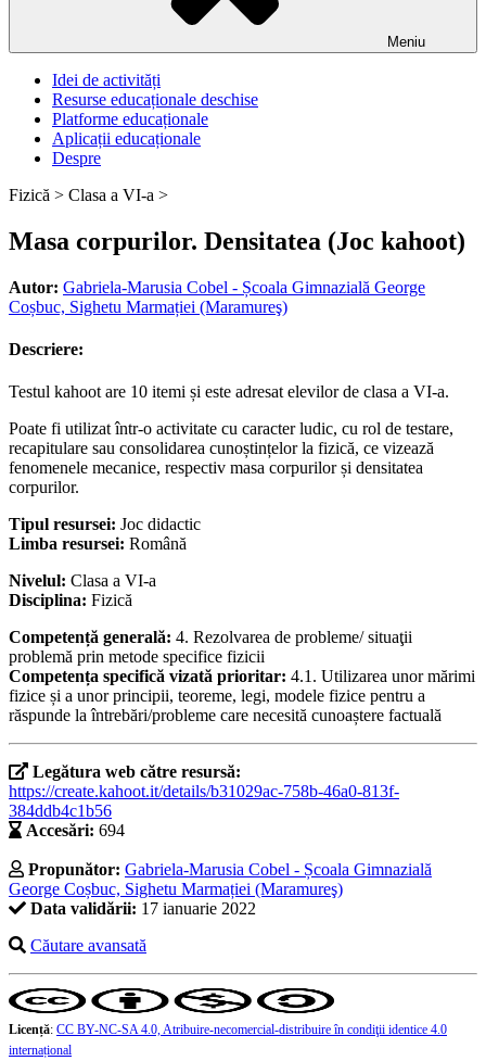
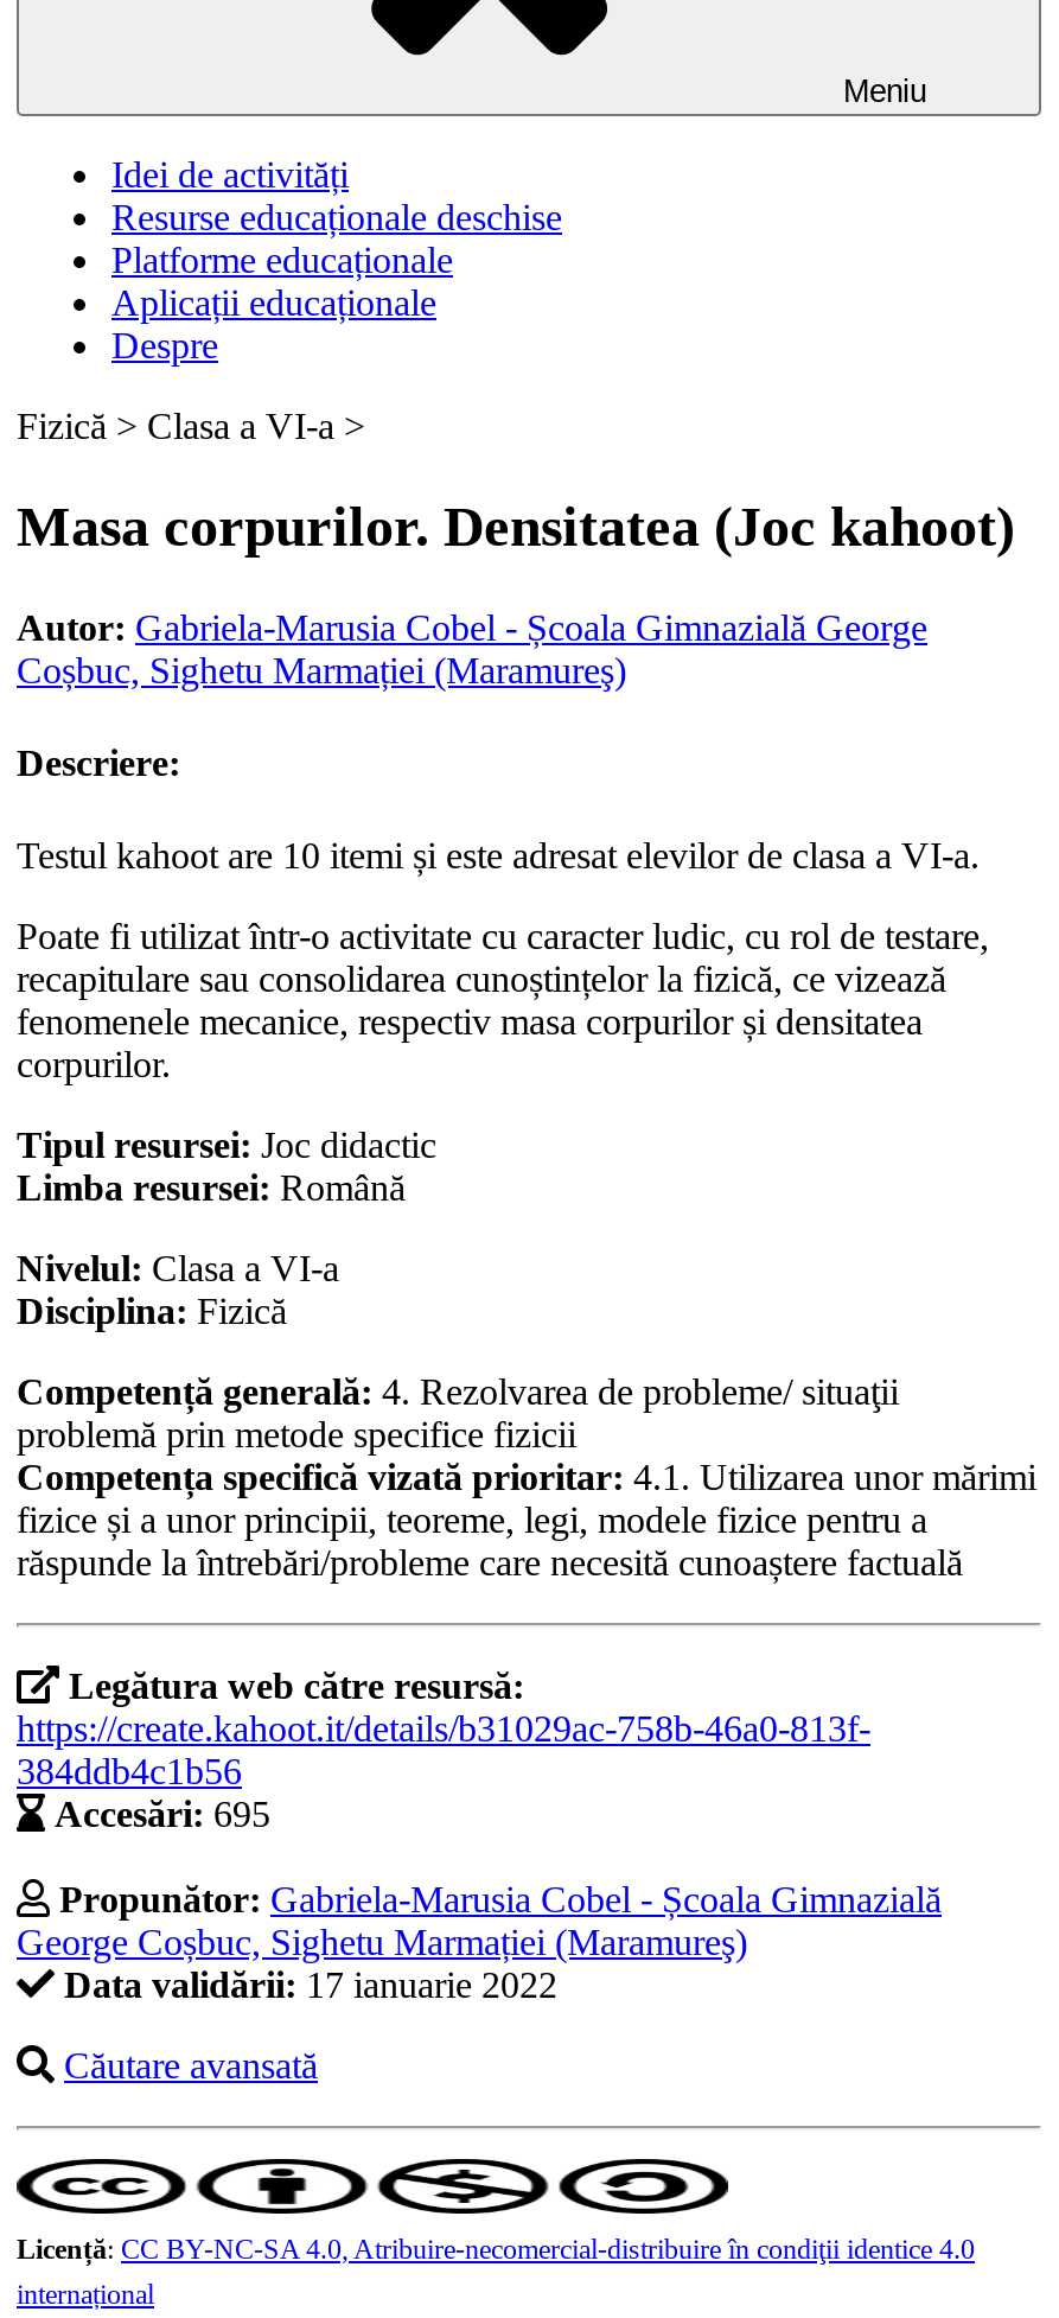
[26,821,125,840] Accesări: 694 -> [55,1794,270,1835] Accesări: 695

